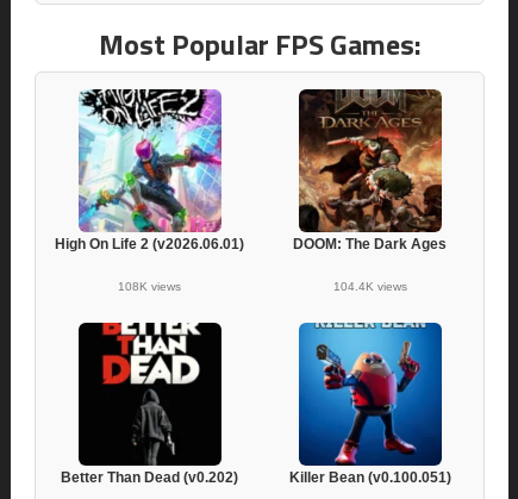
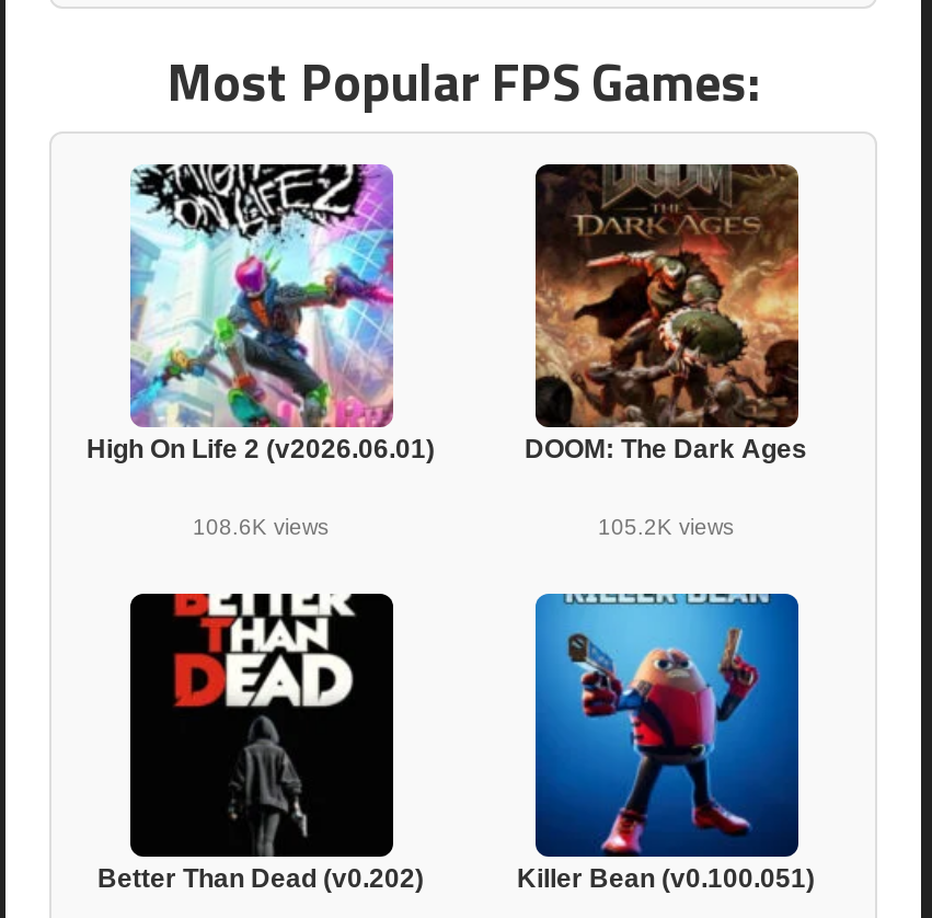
[118,280,181,293] 108K views -> [193,516,329,540] 108.6K views
[333,280,407,293] 104.4K views -> [598,516,734,540] 105.2K views

